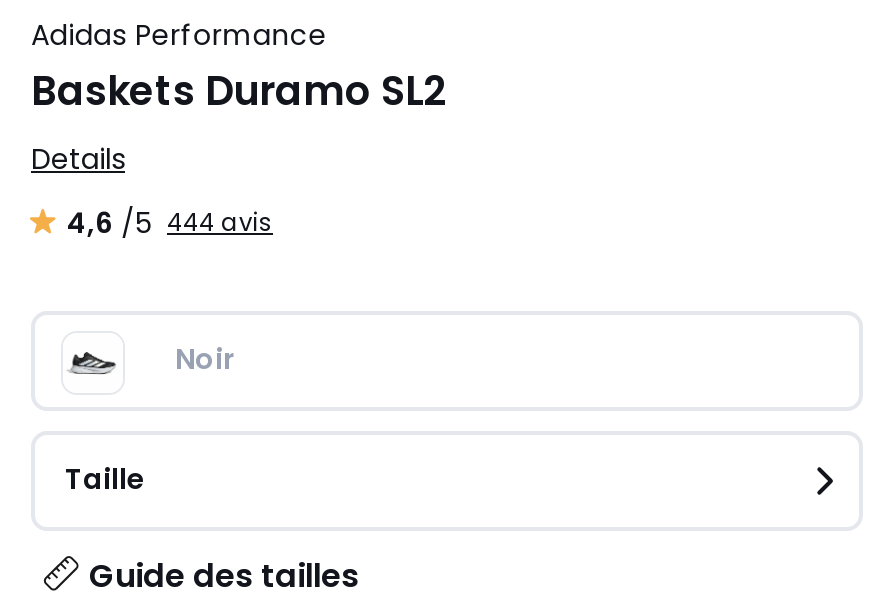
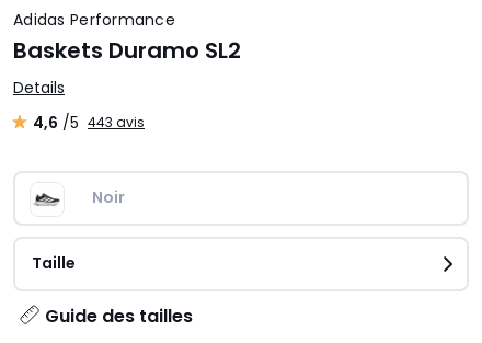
[67,204,273,244] 4,6 /5 444 avis -> [33,112,145,134] 4,6 /5 443 avis

